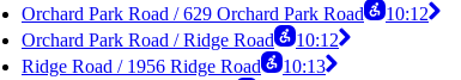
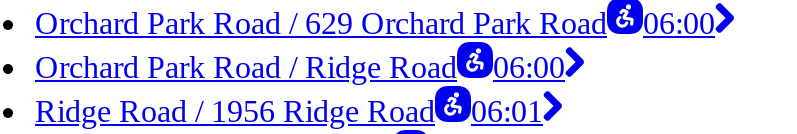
[22,4,429,24] Orchard Park Road / 629 Orchard Park Road 10:12 -> [35,6,715,40] Orchard Park Road / 629 Orchard Park Road 06:00
[22,30,339,50] Orchard Park Road / Ridge Road 10:12 -> [35,50,565,84] Orchard Park Road / Ridge Road 06:00
[22,56,326,77] Ridge Road / 1956 Ridge Road 10:13 -> [35,94,543,128] Ridge Road / 1956 Ridge Road 06:01

